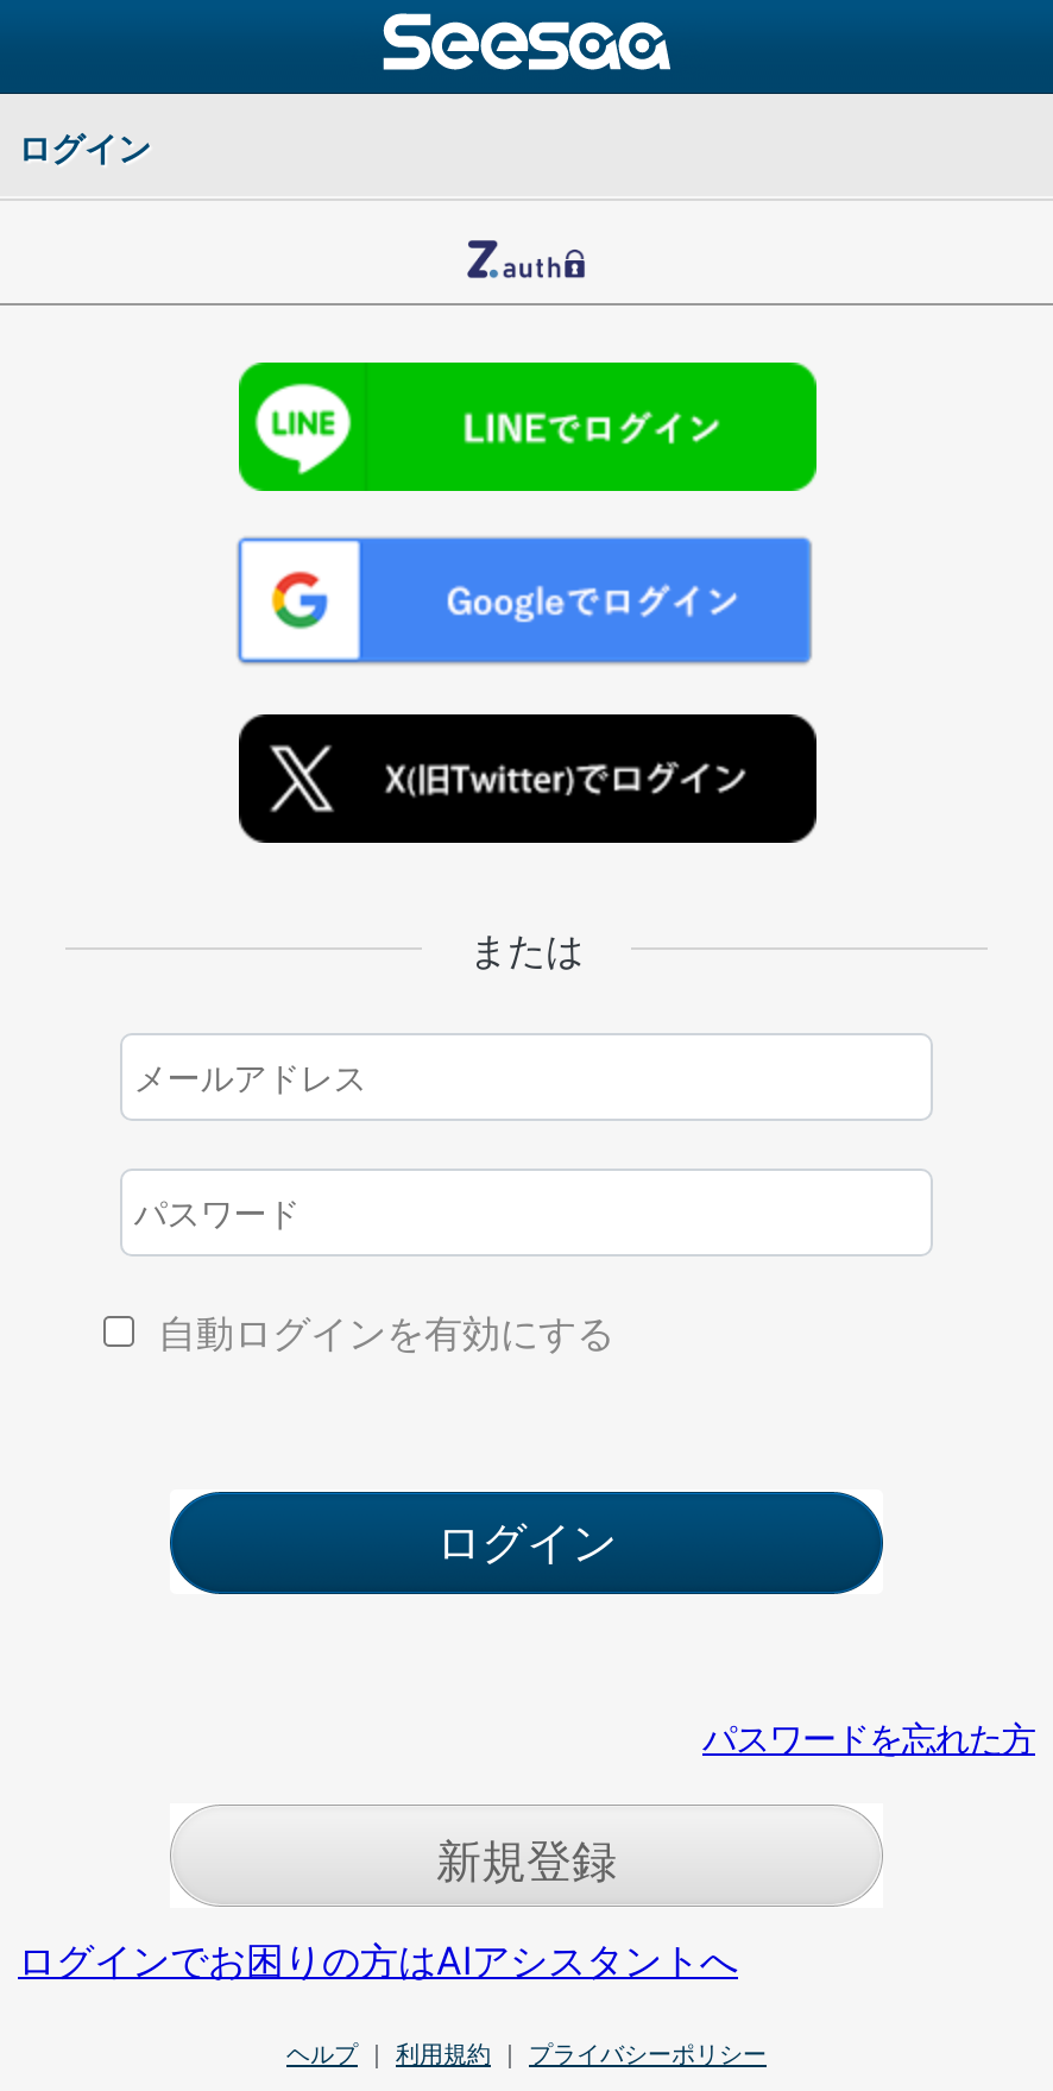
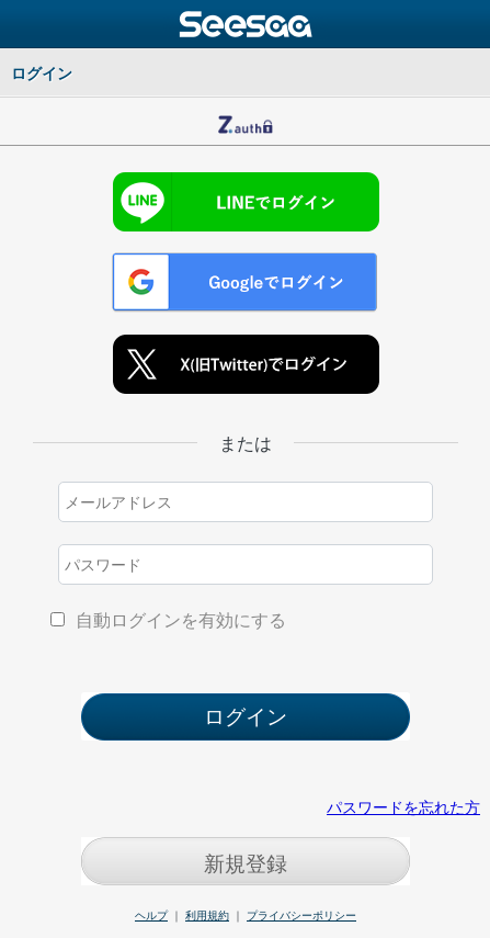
[18,1937,738,1984] ログインでお困りの方はAIアシスタントへ -> none

